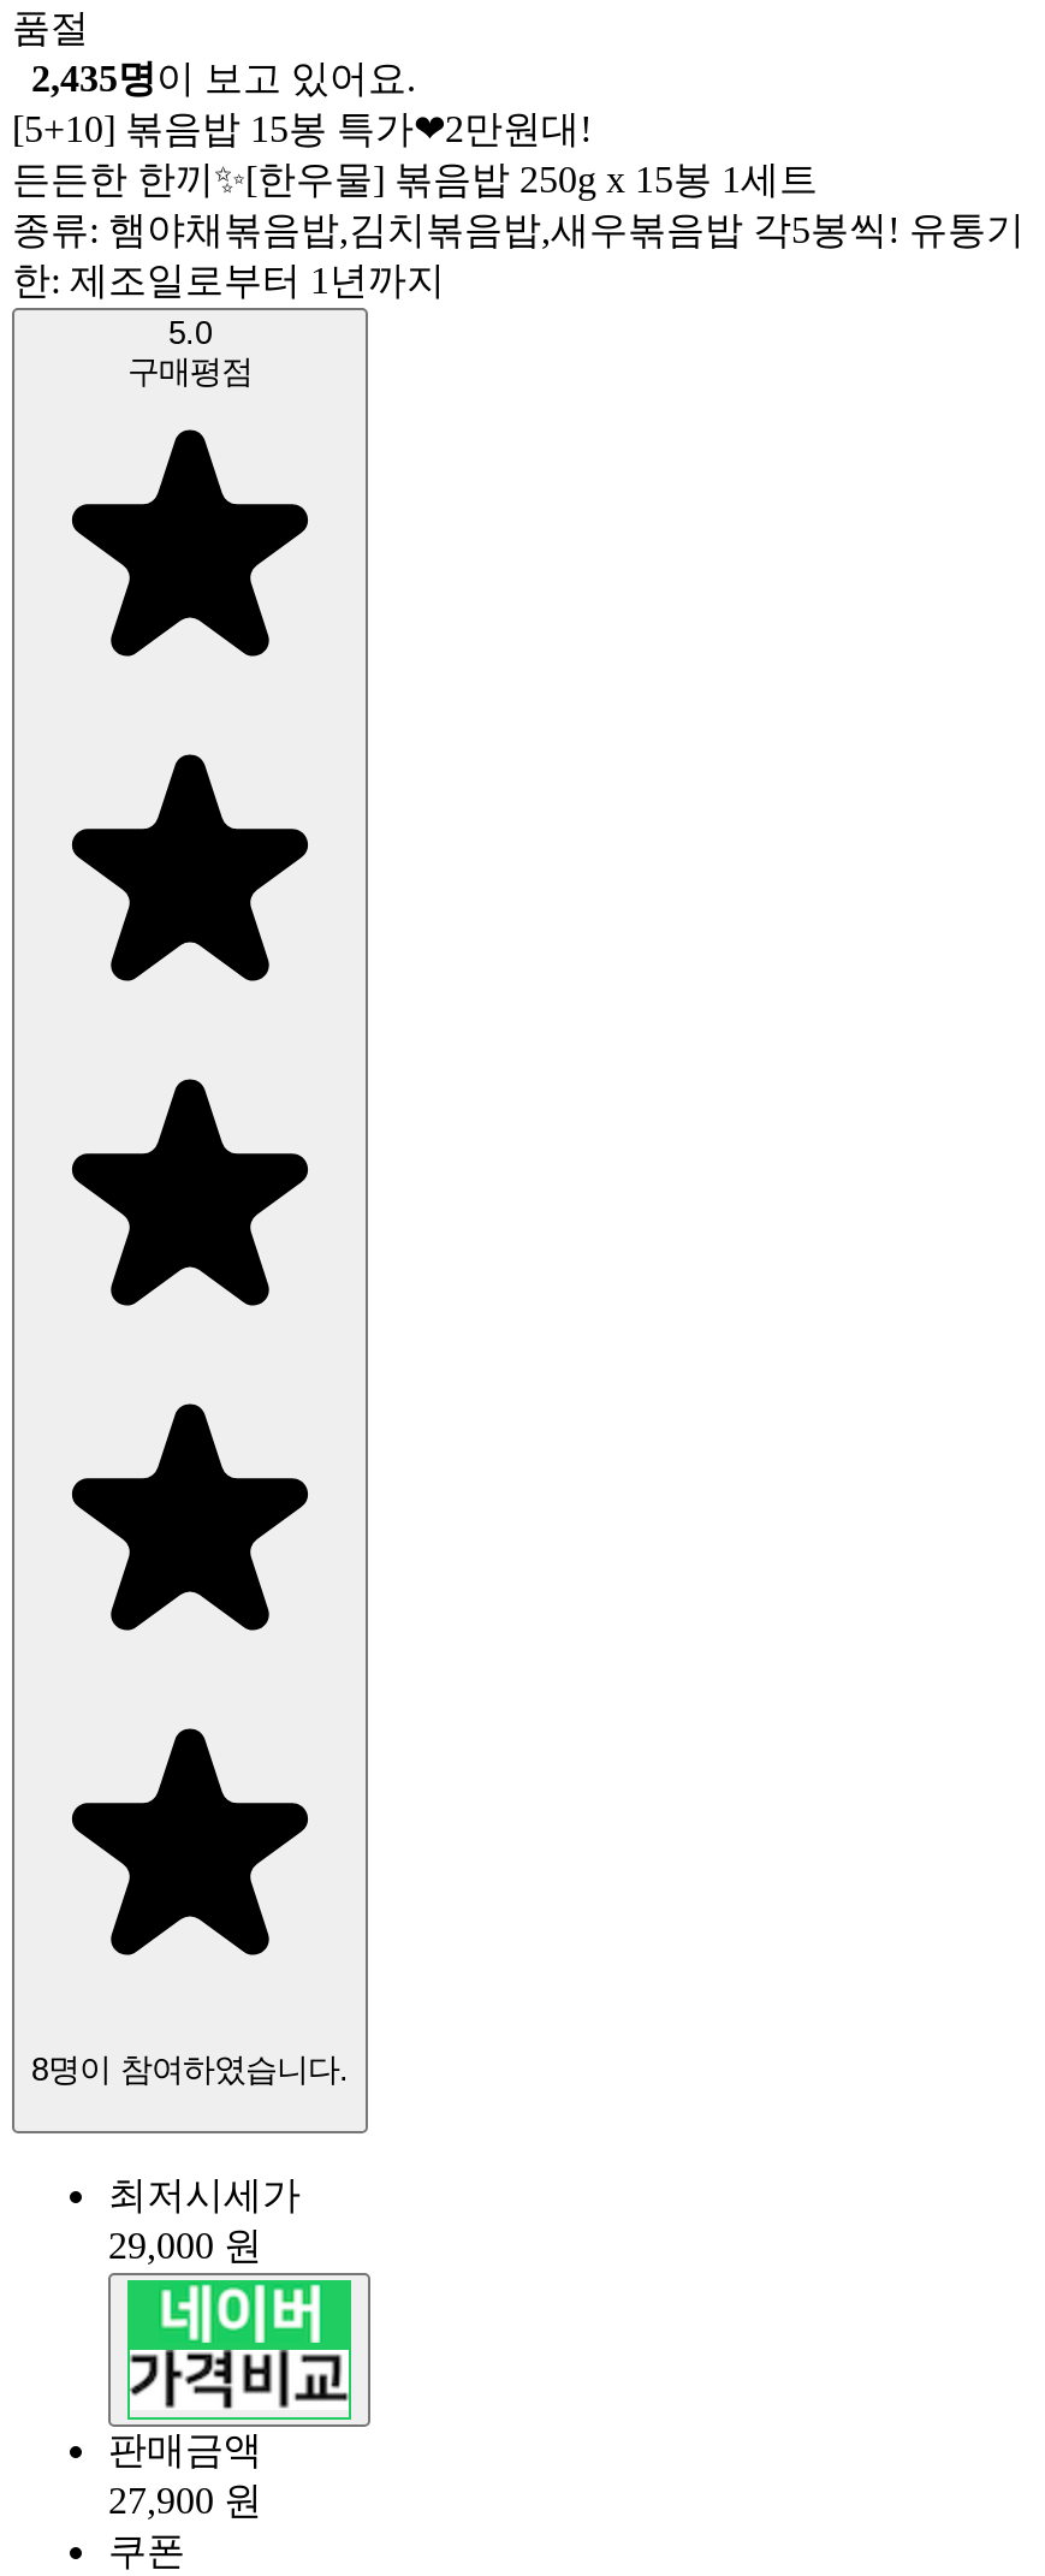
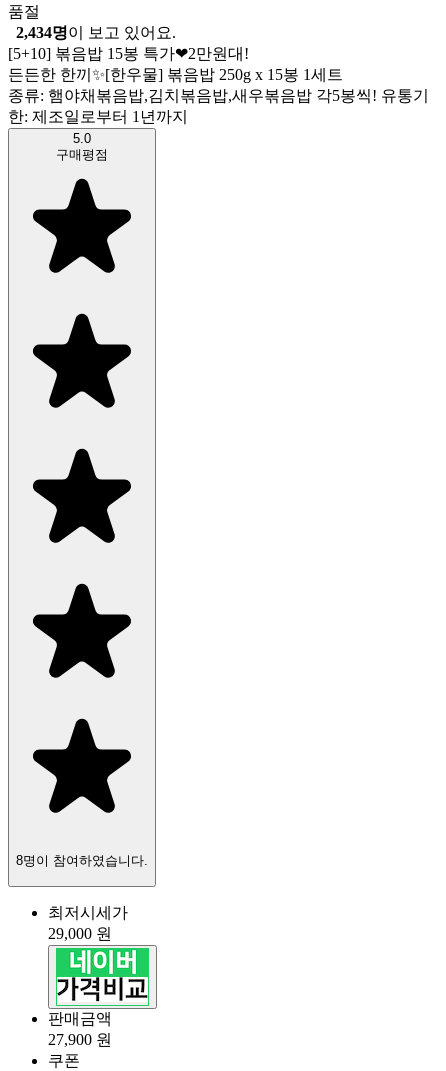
[31,58,416,99] 2,435명 이 보고 있어요. -> [16,24,176,41] 2,434명 이 보고 있어요.

